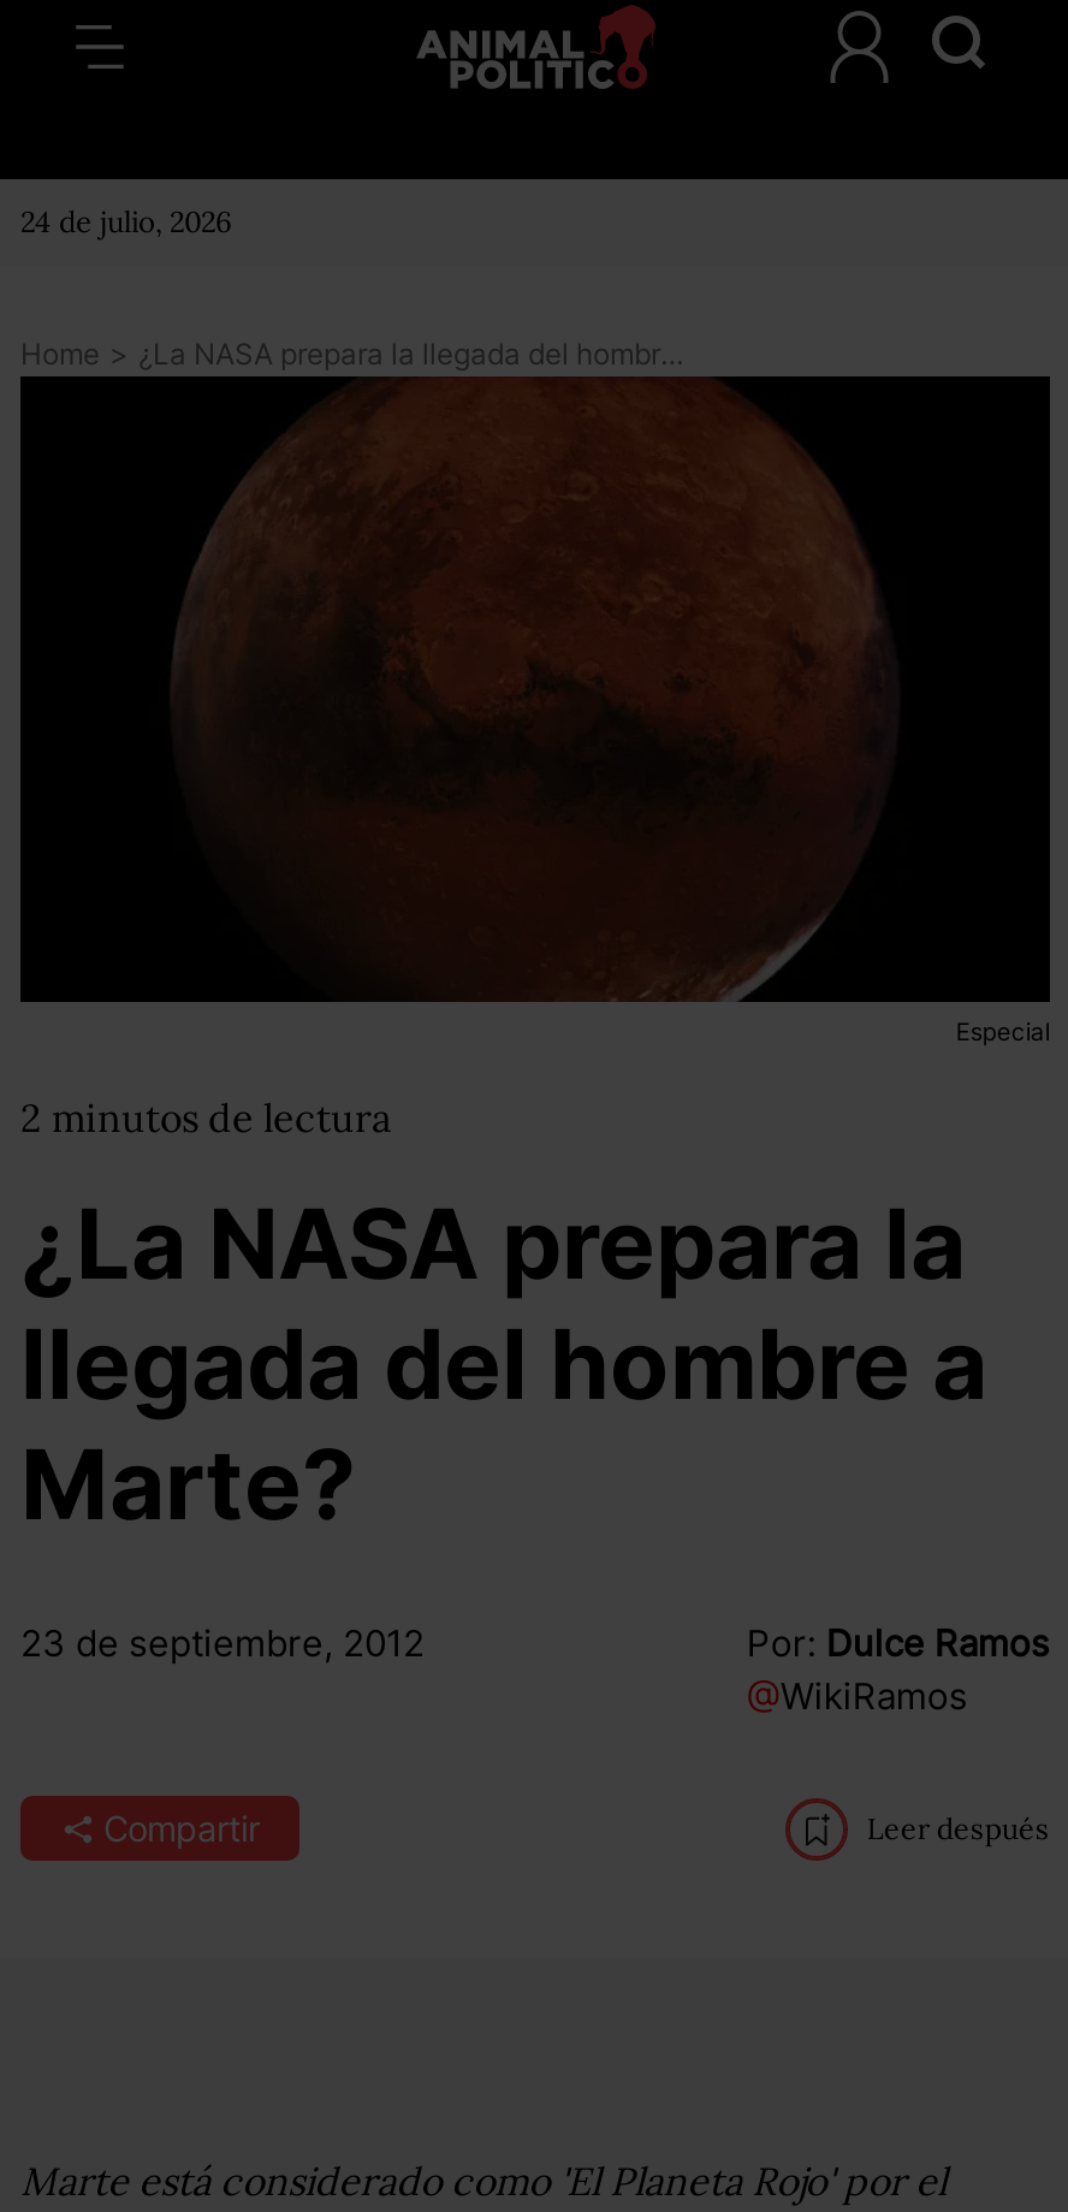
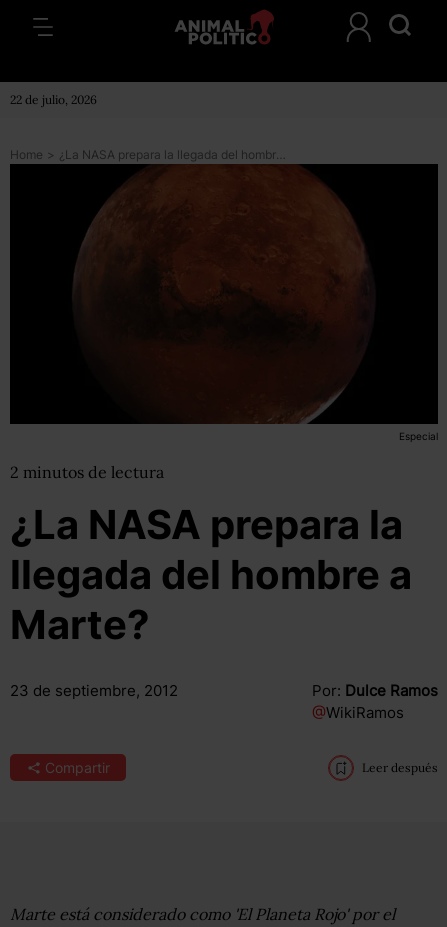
[20,203,232,239] 24 de julio, 2026 -> [10,92,97,107] 22 de julio, 2026

